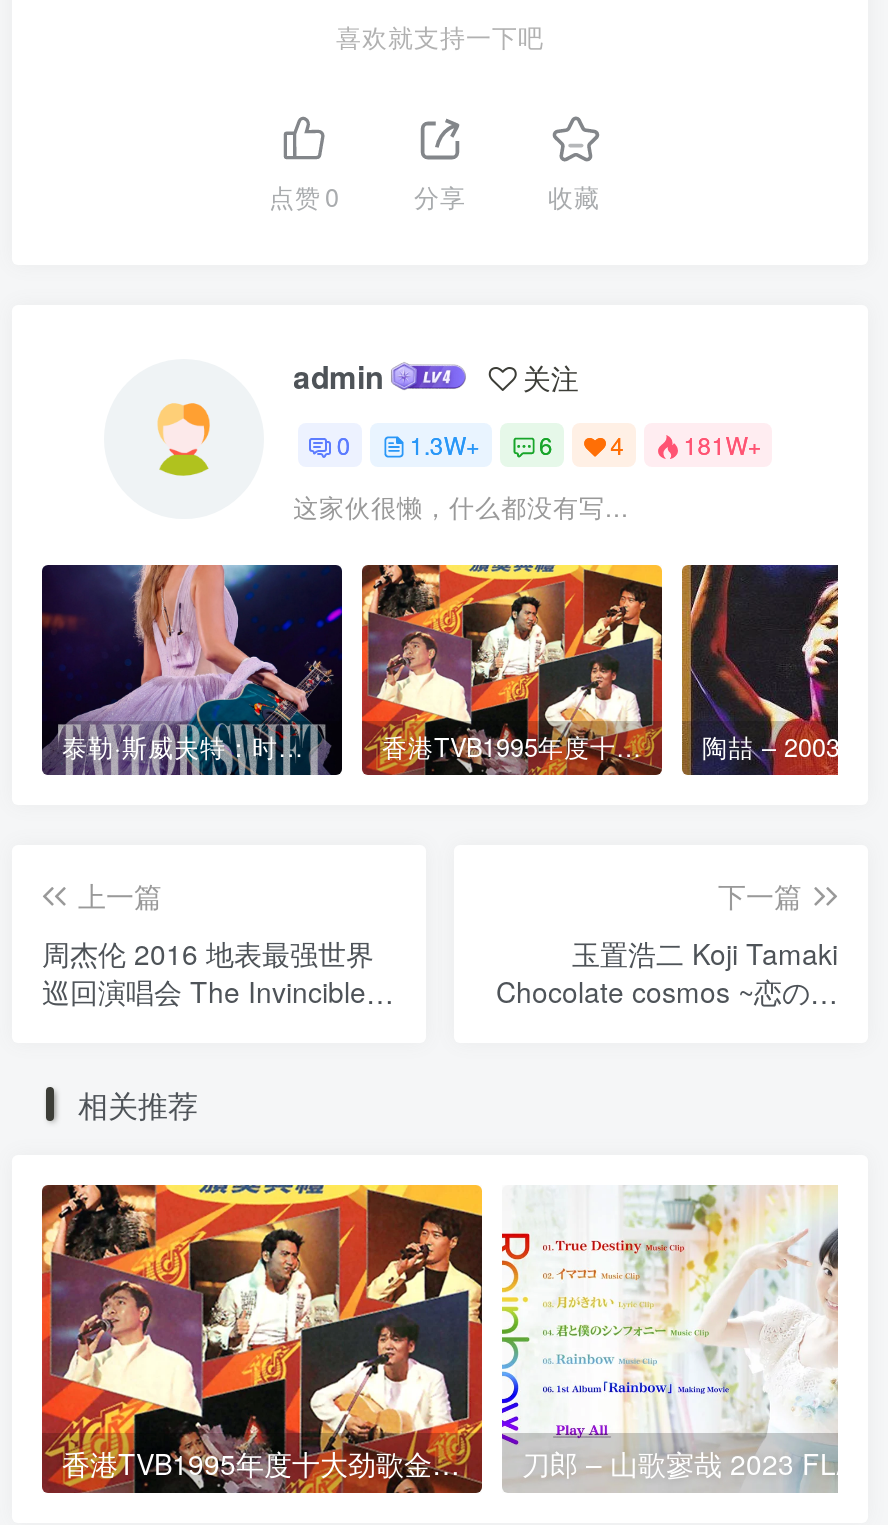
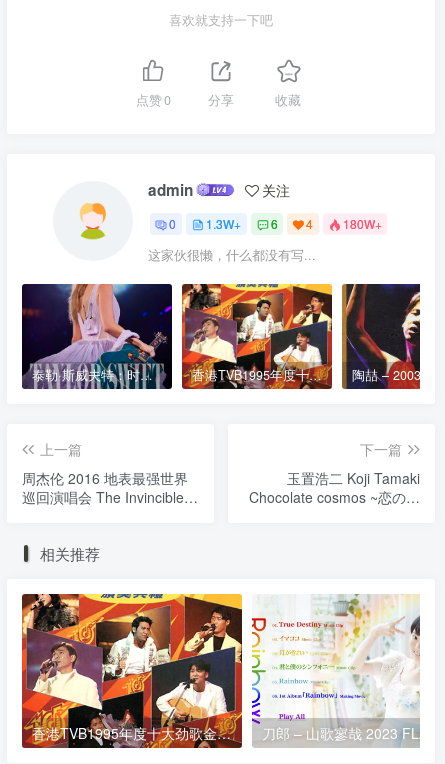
[337,428,761,462] 0 1.3W+ 6 4 181W+ -> [169,215,382,232] 0 1.3W+ 6 4 180W+

